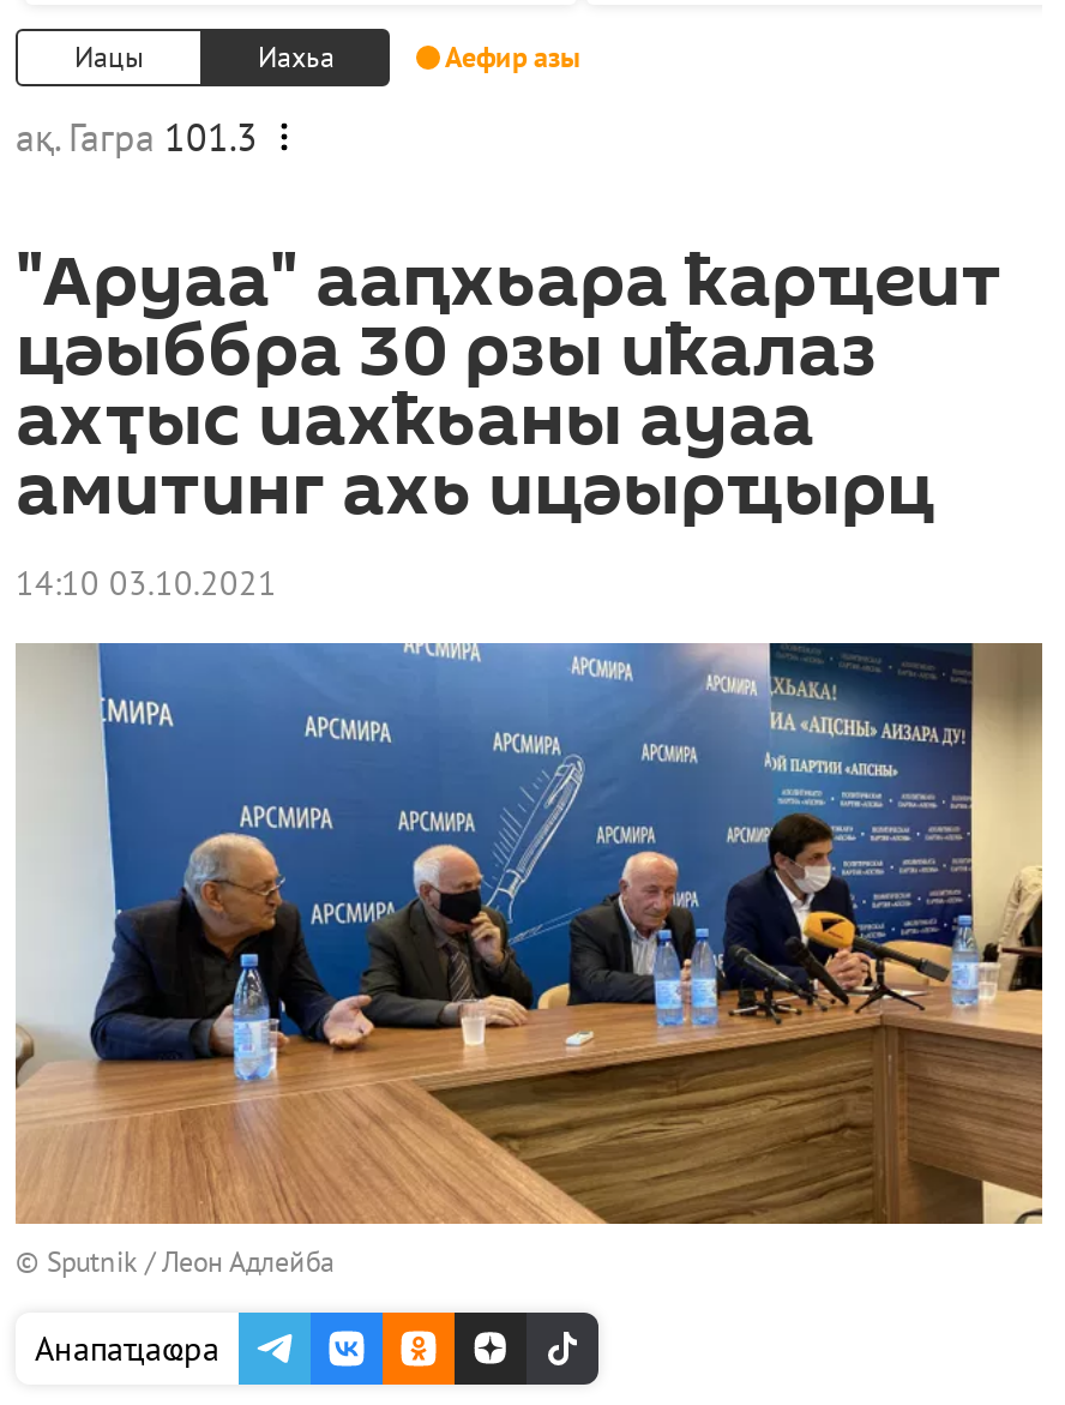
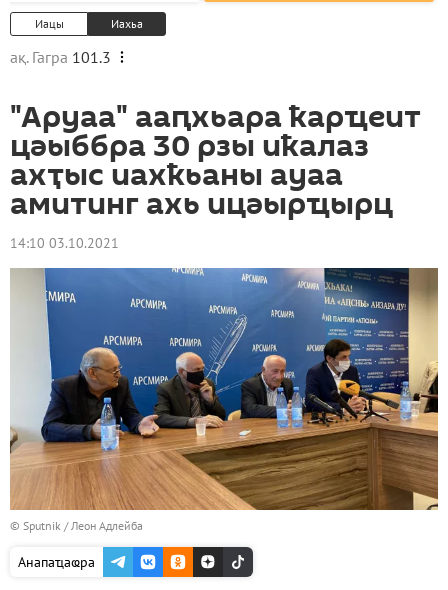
[445,38,579,74] Аефир азы -> none

